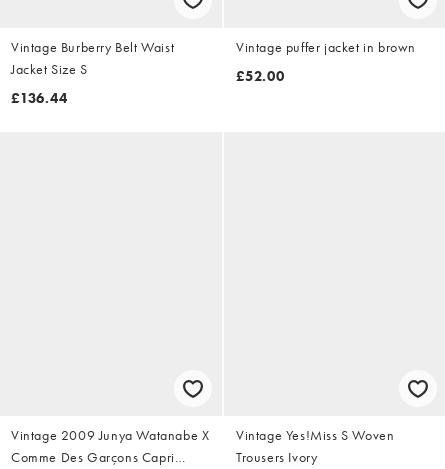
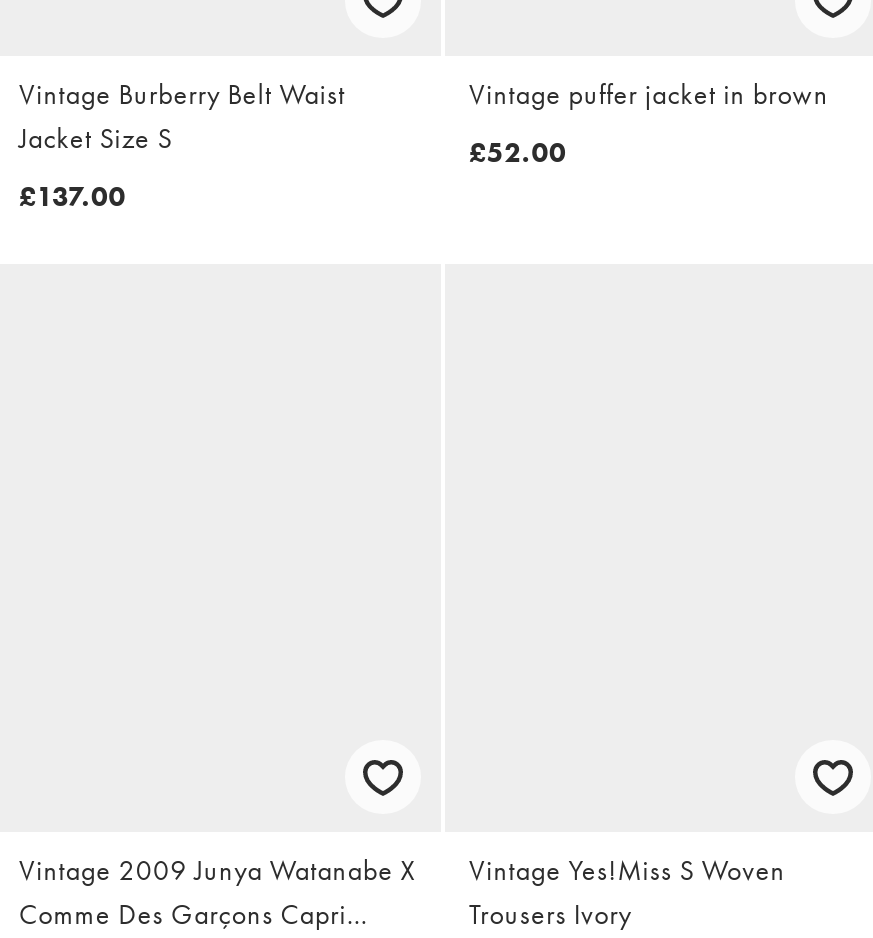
[11,89,68,107] £136.44 -> [19,177,126,213] £137.00

